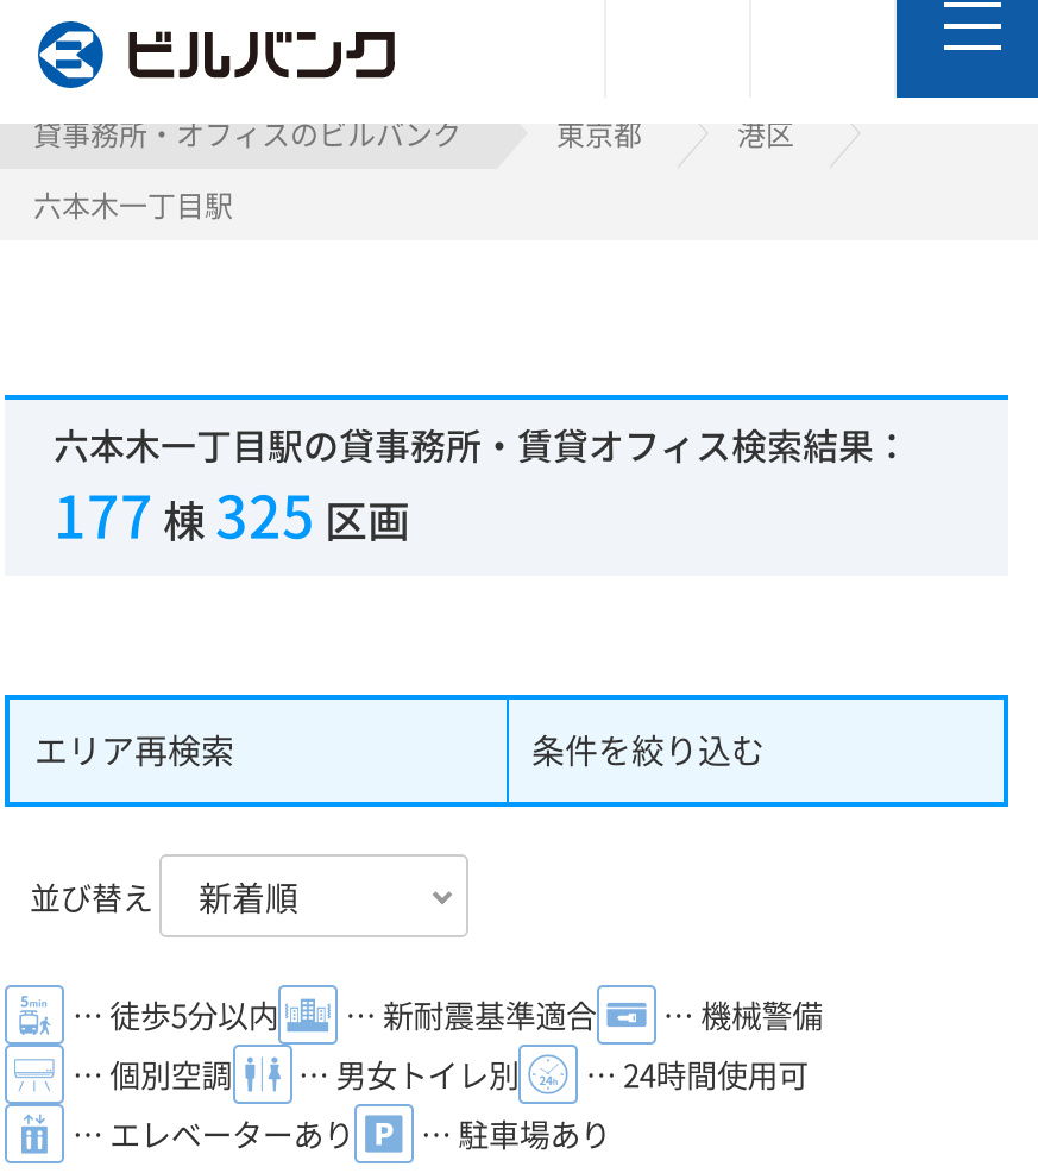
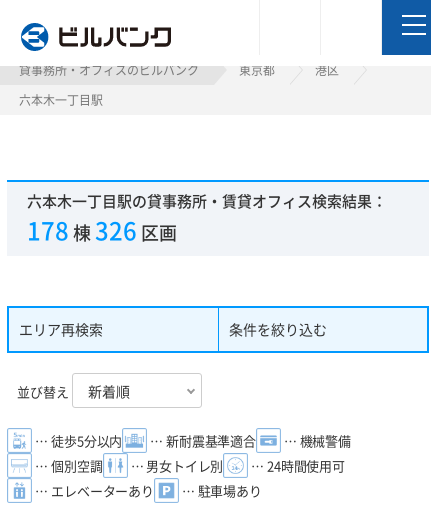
[53,471,410,554] 177棟325区画 -> [27,212,177,247] 178棟326区画

